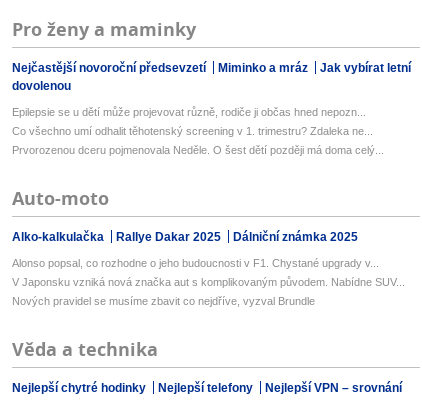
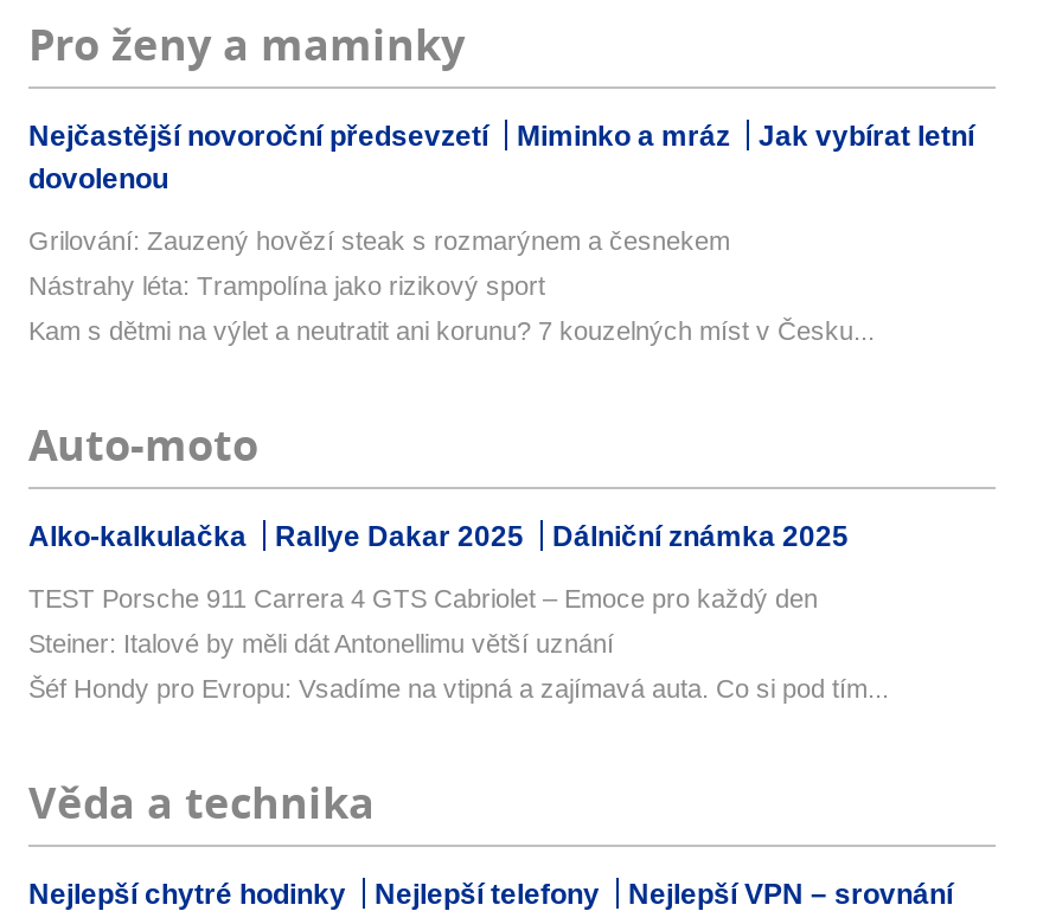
[12,106,366,118] Epilepsie se u dětí může projevovat různě, rodiče ji občas hned nepozn... -> [28,226,730,255] Grilování: Zauzený hovězí steak s rozmarýnem a česnekem
[12,125,373,137] Co všechno umí odhalit těhotenský screening v 1. trimestru? Zdaleka ne... -> [28,271,545,300] Nástrahy léta: Trampolína jako rizikový sport
[12,144,384,156] Prvorozenou dceru pojmenovala Neděle. O šest dětí později má doma celý... -> [28,316,875,345] Kam s dětmi na výlet a neutratit ani korunu? 7 kouzelných míst v Česku...
[12,257,379,269] Alonso popsal, co rozhodne o jeho budoucnosti v F1. Chystané upgrady v... -> [28,584,818,612] TEST Porsche 911 Carrera 4 GTS Cabriolet – Emoce pro každý den
[12,276,405,288] V Japonsku vzniká nová značka aut s komplikovaným původem. Nabídne SUV... -> [28,629,614,657] Steiner: Italové by měli dát Antonellimu větší uznání
[12,295,315,307] Nových pravidel se musíme zbavit co nejdříve, vyzval Brundle -> [28,674,889,702] Šéf Hondy pro Evropu: Vsadíme na vtipná a zajímavá auta. Co si pod tím...

